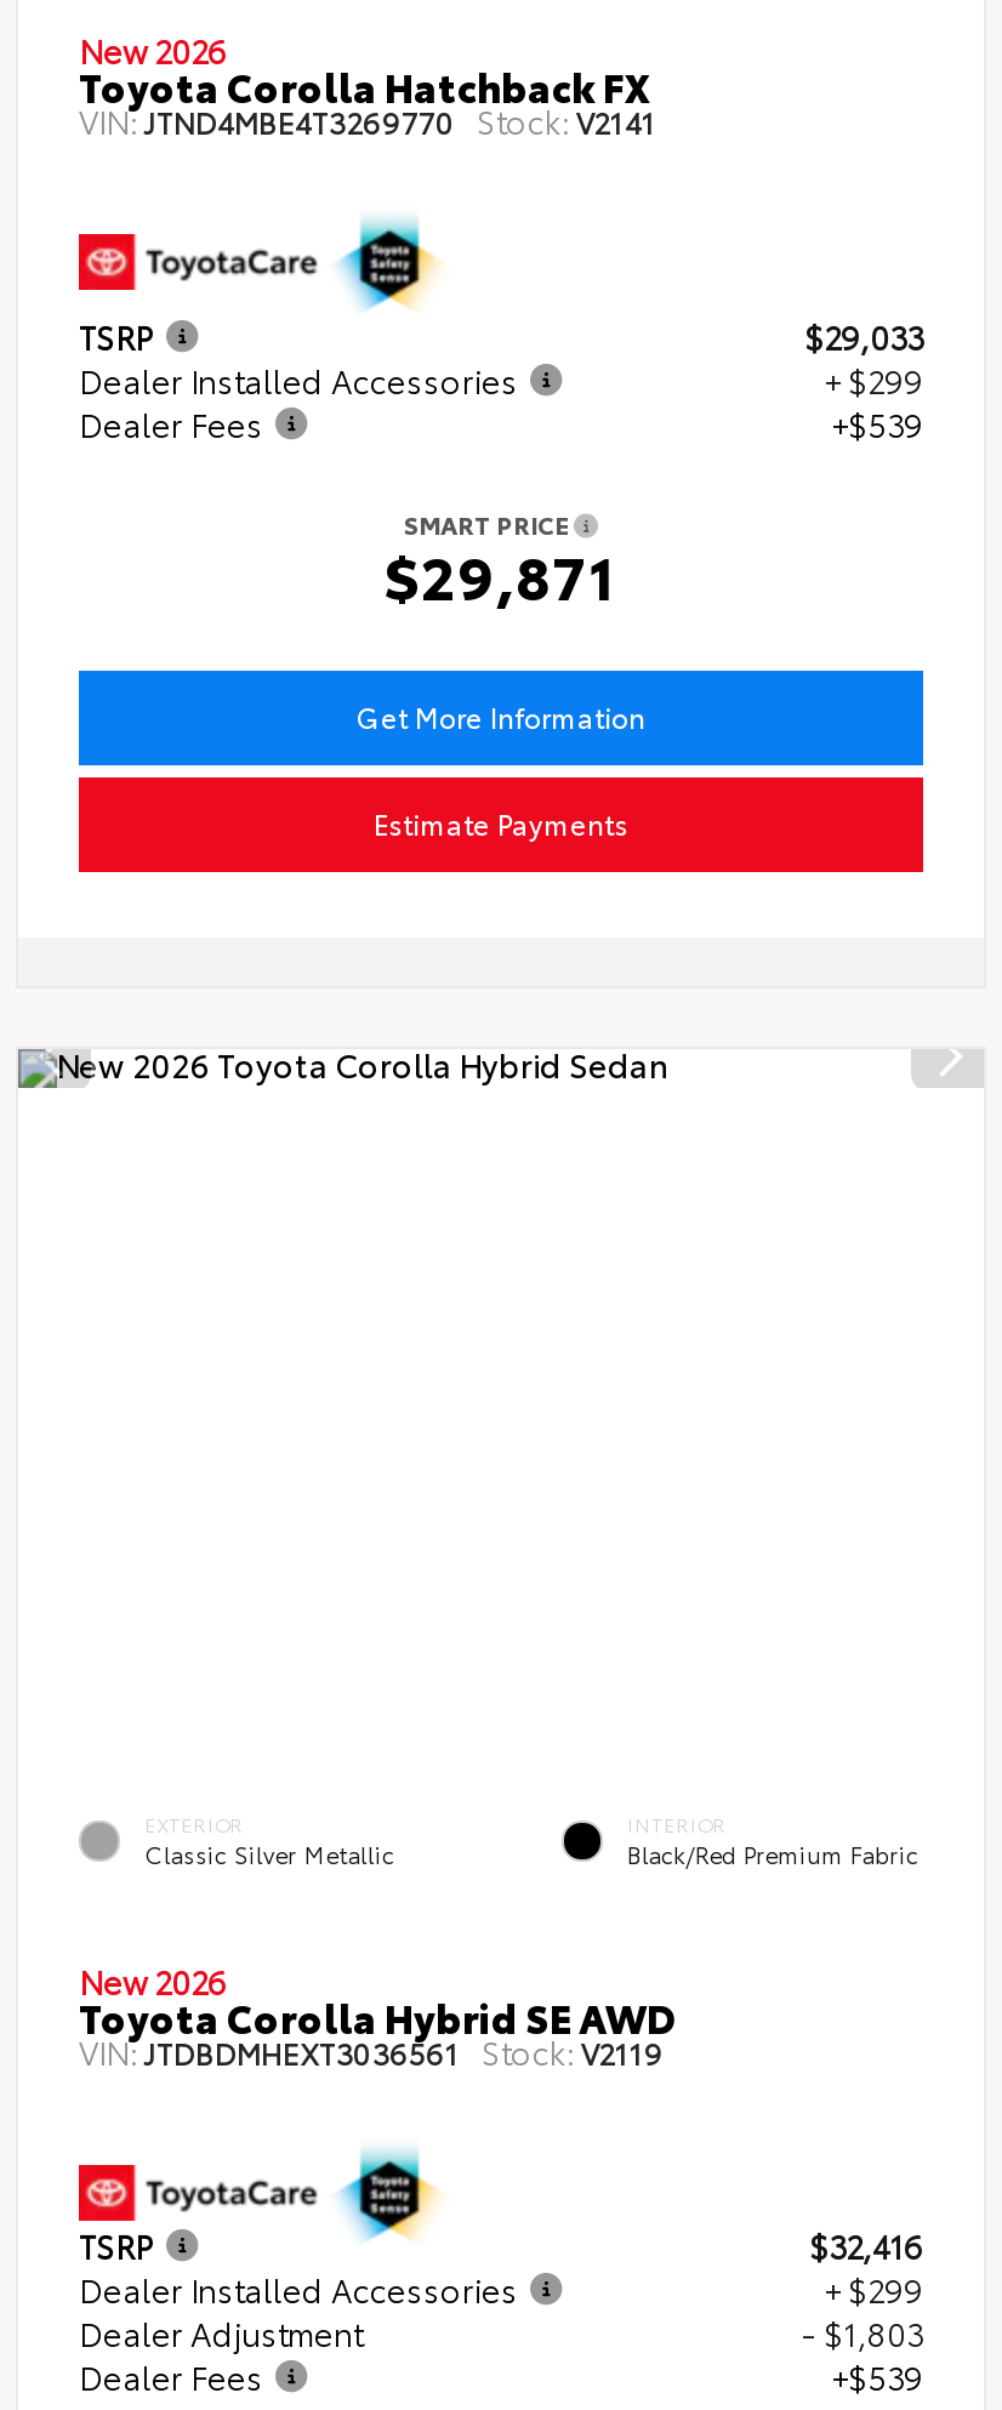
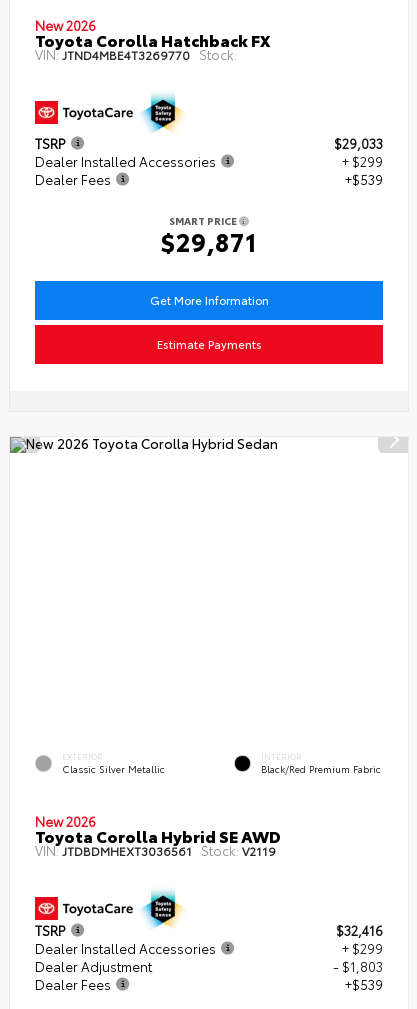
[79,96,656,139] VIN:JTND4MBE4T3269770 Stock:V2141 -> [35,44,237,62] VIN:JTND4MBE4T3269770 Stock:

